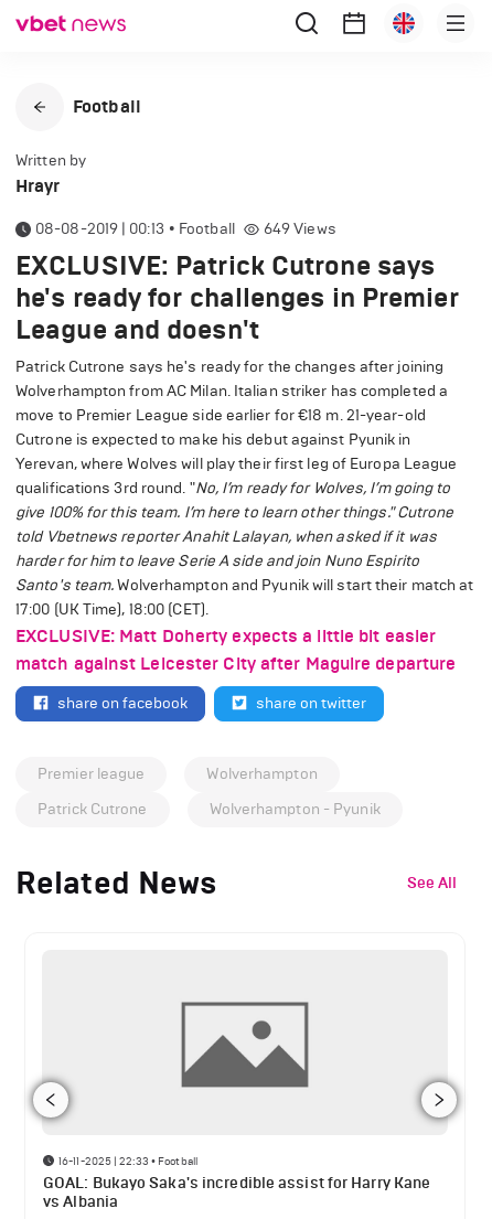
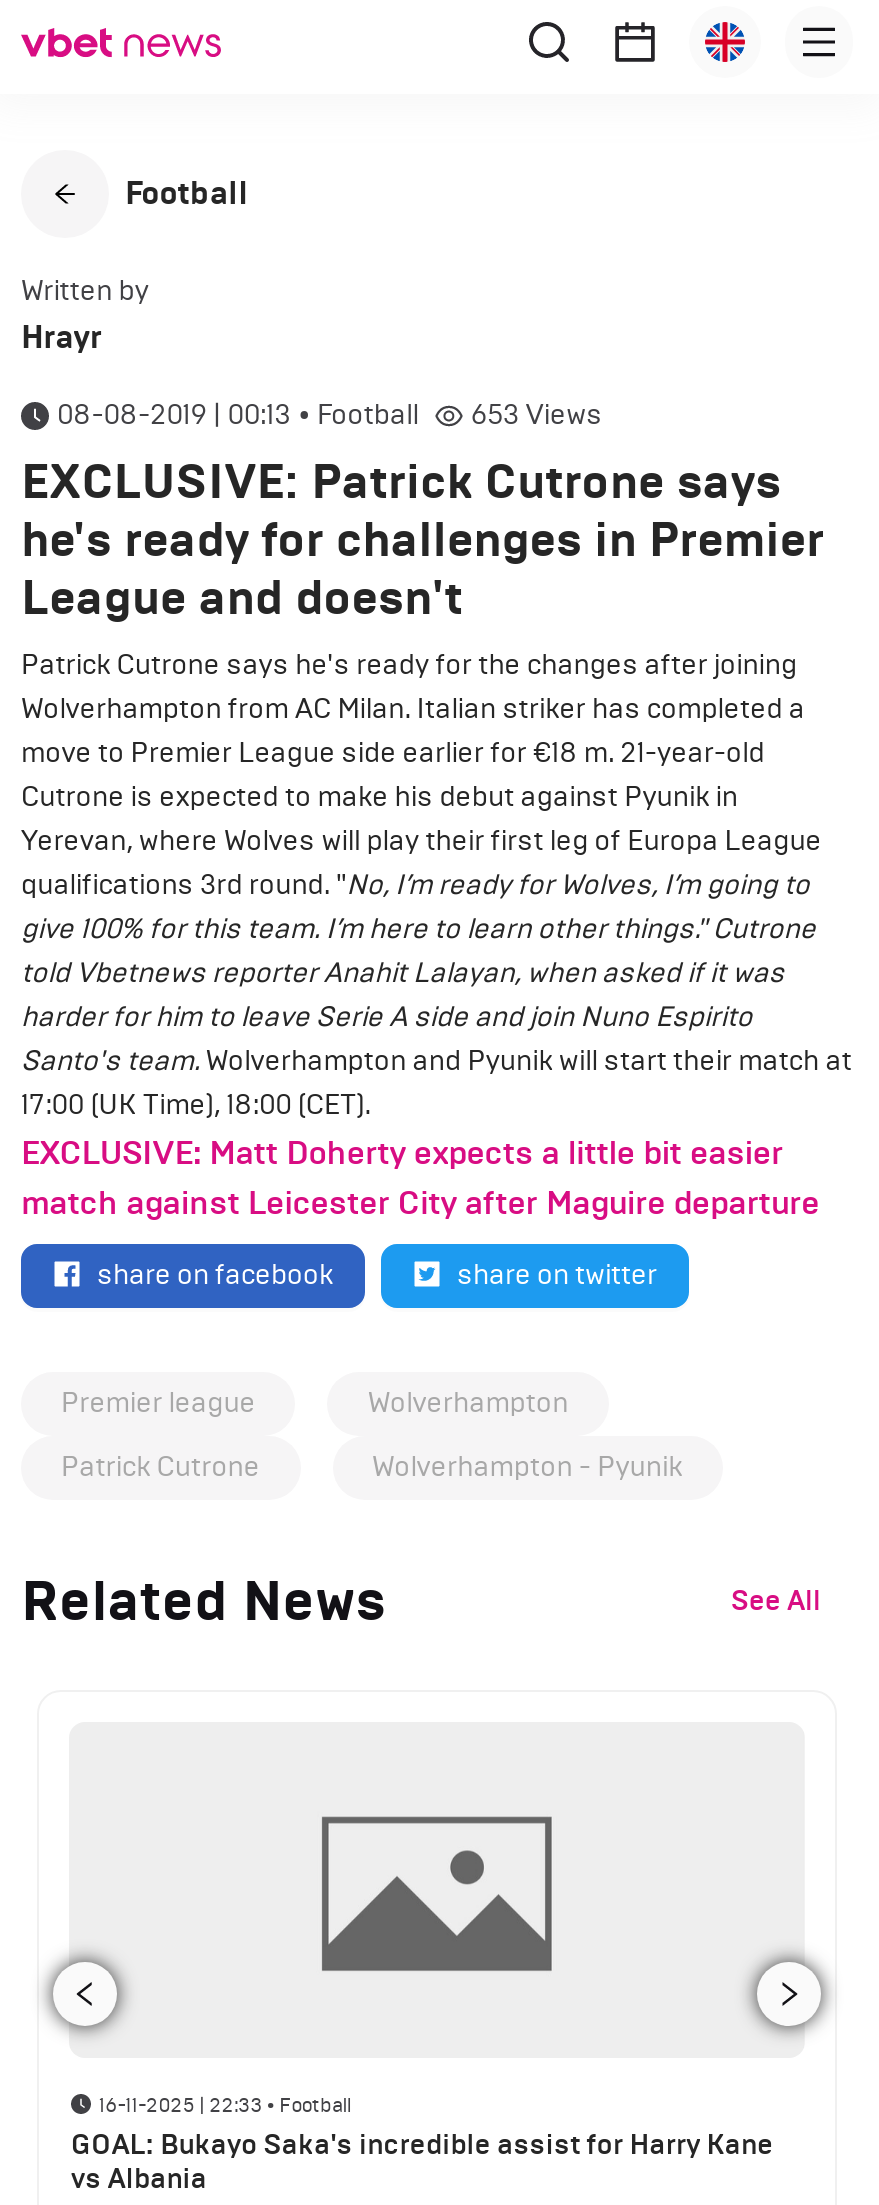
[263,220,336,238] 649 Views -> [471,398,603,432] 653 Views

